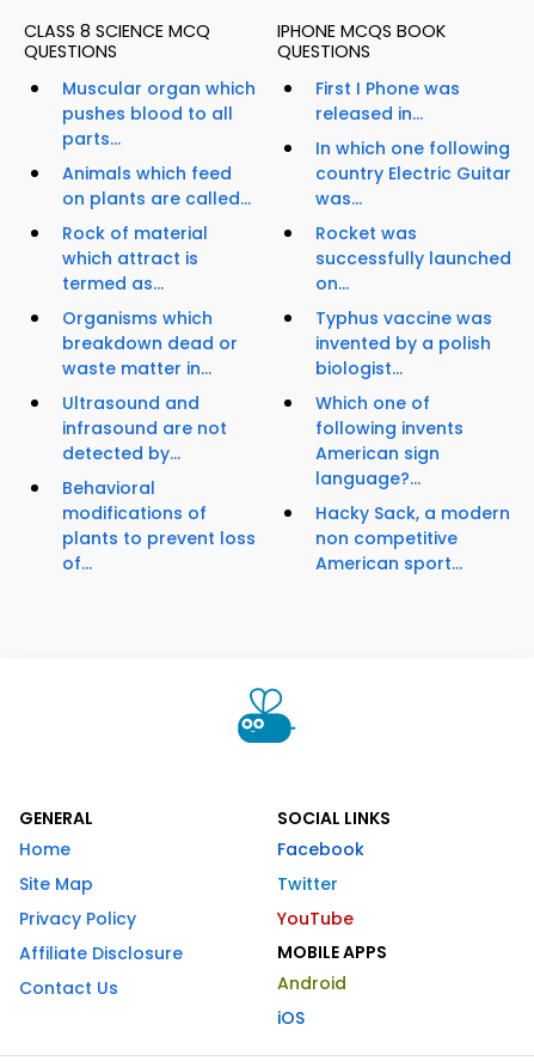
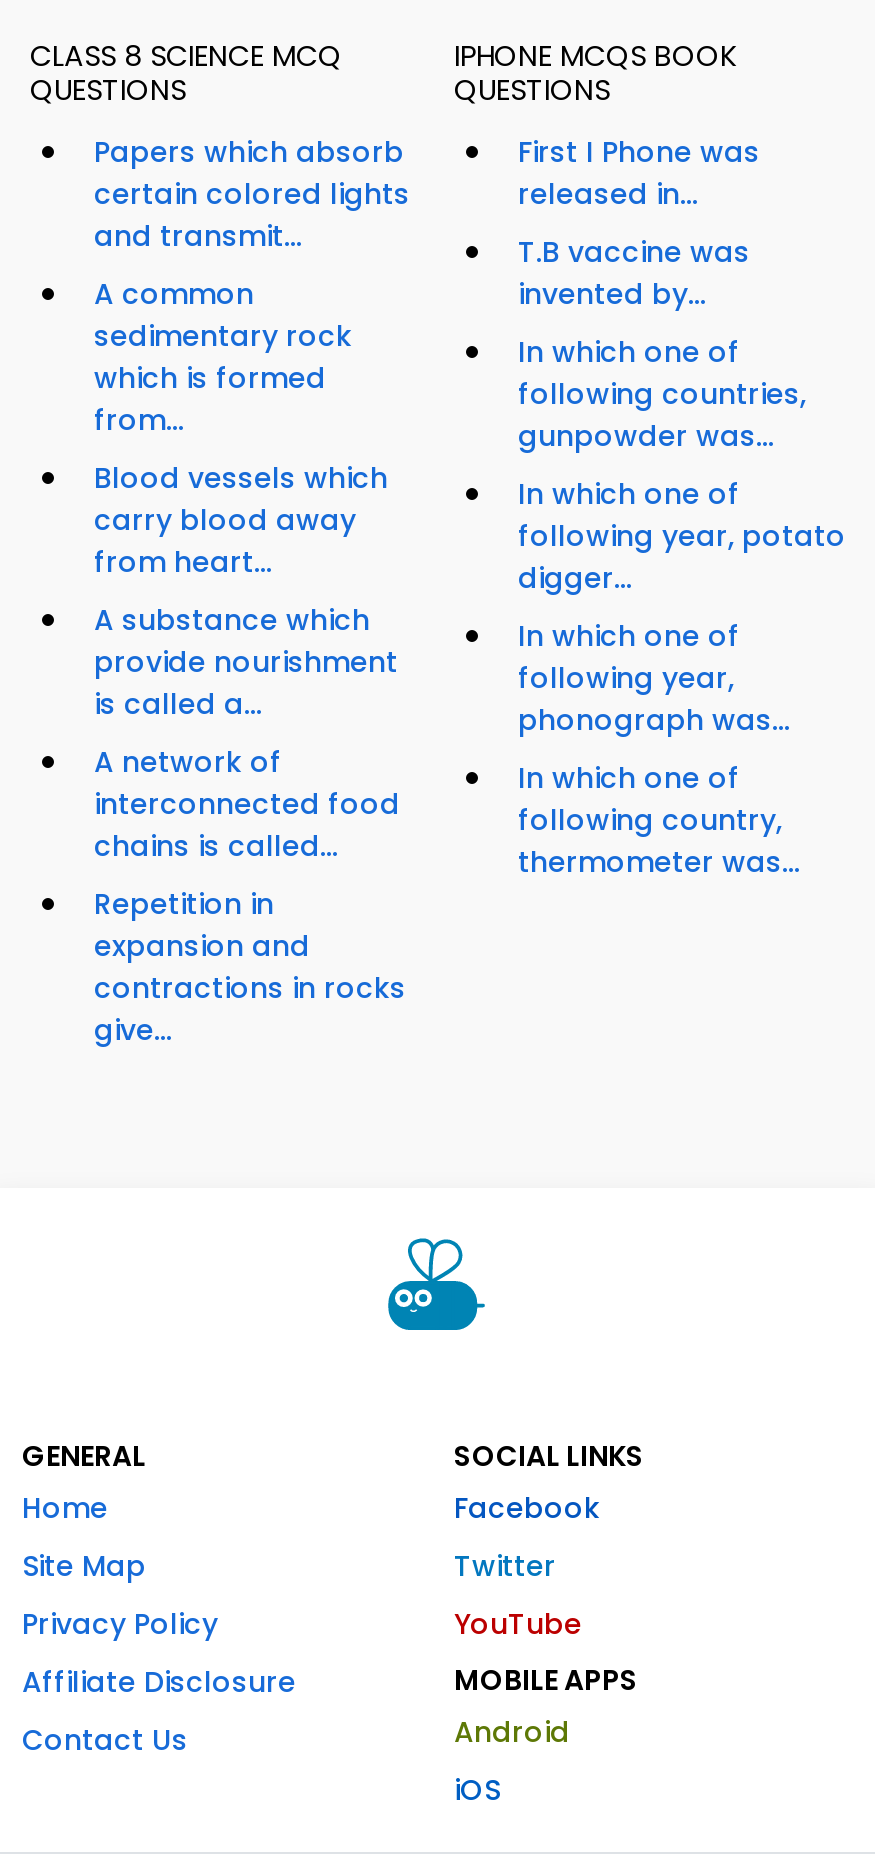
[62,77,256,576] Muscular organ which | pushes blood to all | parts... | Animals which feed | on plants are called... | Rock of material | which attract is | termed as... | Organisms which | breakdown dead or | waste matter in... | Ultrasound and | infrasound are not | detected by... | Behavioral | modifications of | plants to prevent loss | of... -> [94,132,410,1050] Papers which absorb | certain colored lights | and transmit... | A common | sedimentary rock | which is formed | from... | Blood vessels which | carry blood away | from heart... | A substance which | provide nourishment | is called a... | A network of | interconnected food | chains is called... | Repetition in | expansion and | contractions in rocks | give...
[315,137,511,576] In which one following | country Electric Guitar | was... | Rocket was | successfully launched | on... | Typhus vaccine was | invented by a polish | biologist... | Which one of | following invents | American sign | language?... | Hacky Sack, a modern | non competitive | American sport... -> [518,232,846,882] T.B vaccine was | invented by... | In which one of | following countries, | gunpowder was... | In which one of | following year, potato | digger... | In which one of | following year, | phonograph was... | In which one of | following country, | thermometer was...

